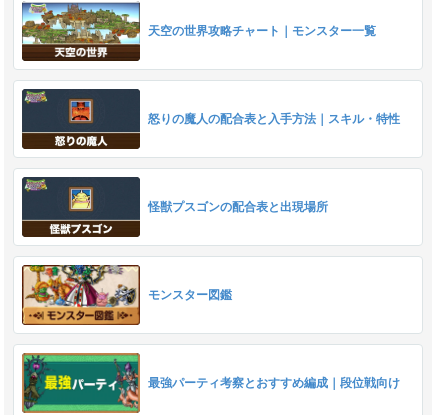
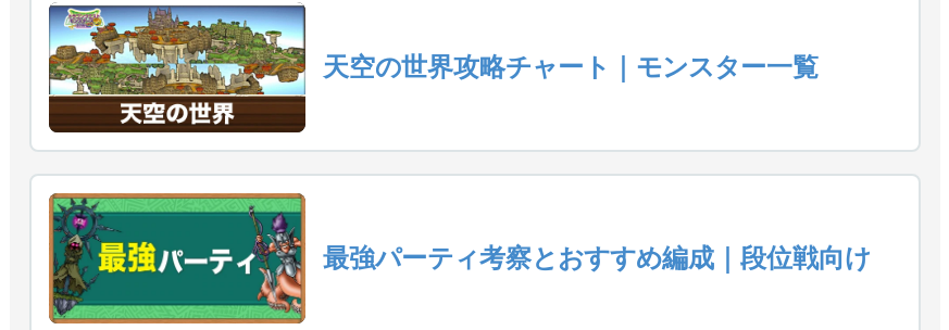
[21,88,400,150] [image] | 怒りの魔人の配合表と入手方法｜スキル・特性 -> none
[21,176,328,238] [image] | 怪獣プスゴンの配合表と出現場所 -> none
[21,264,232,325] [image] | モンスター図鑑 -> none

